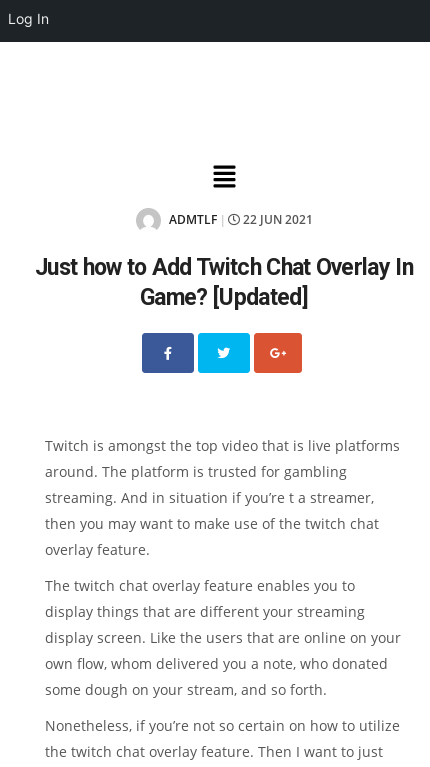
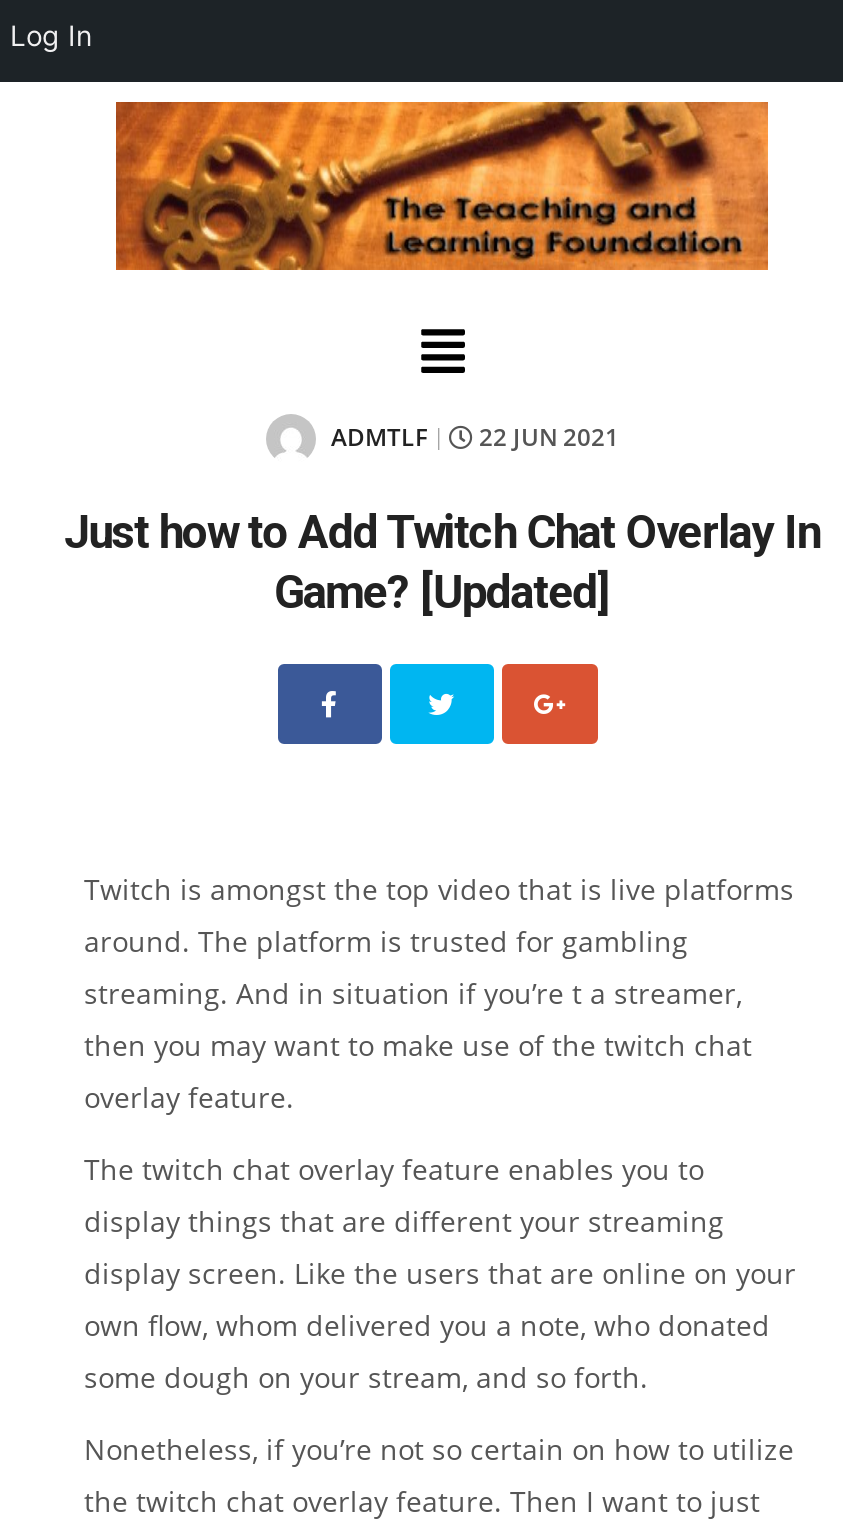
none -> [114,100,770,272] [image]

